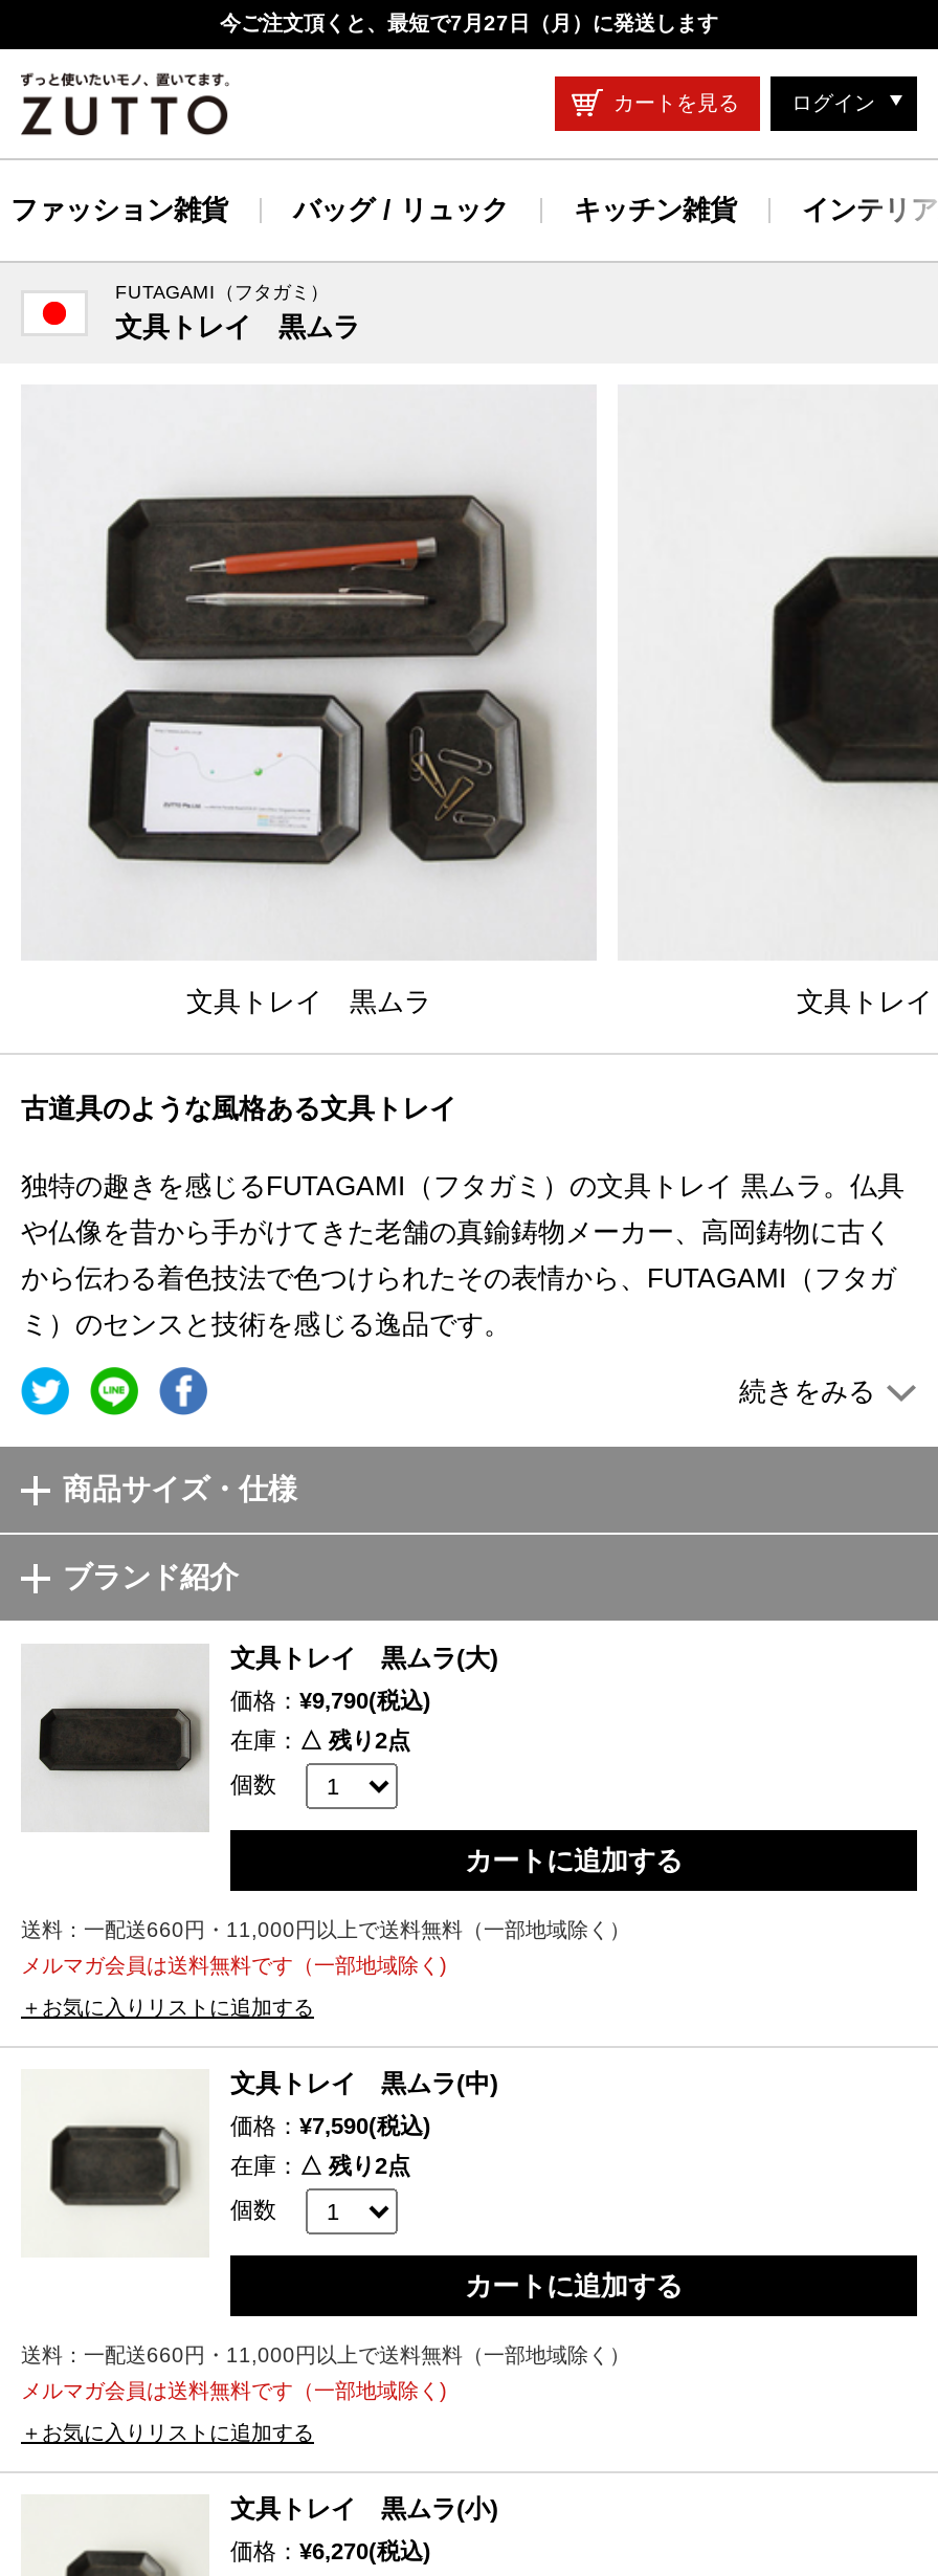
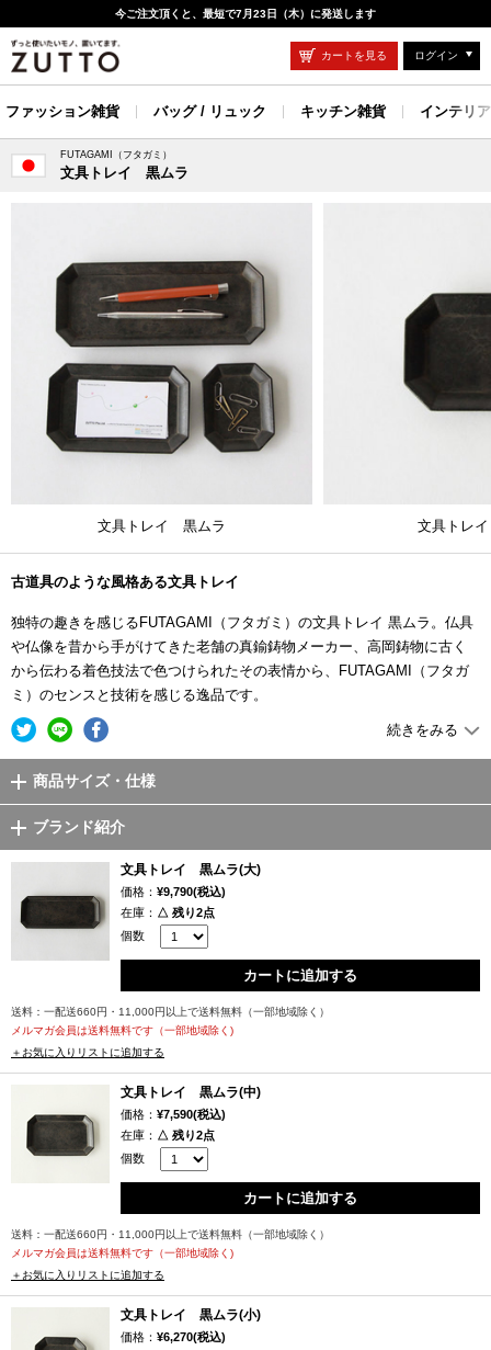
[220,12,718,35] 今ご注文頂くと、最短で7月27日（月）に発送します -> [115,8,376,20] 今ご注文頂くと、最短で7月23日（木）に発送します

